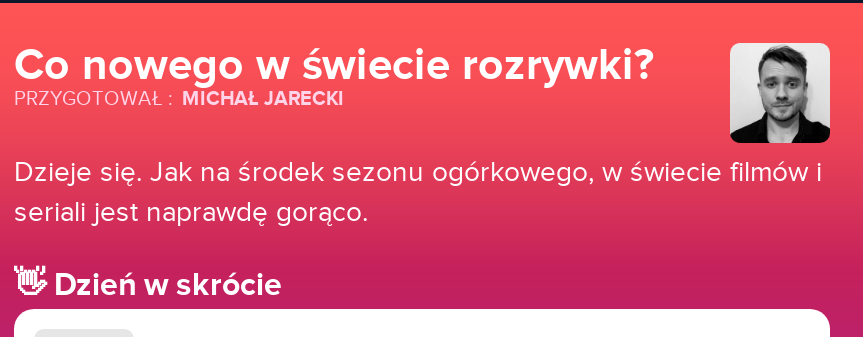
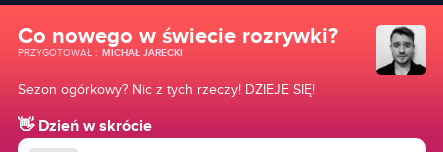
[14,157,822,229] Dzieje się. Jak na środek sezonu ogórkowego, w świecie filmów i | seriali jest naprawdę gorąco. -> [18,82,315,98] Sezon ogórkowy? Nic z tych rzeczy! DZIEJE SIĘ!

